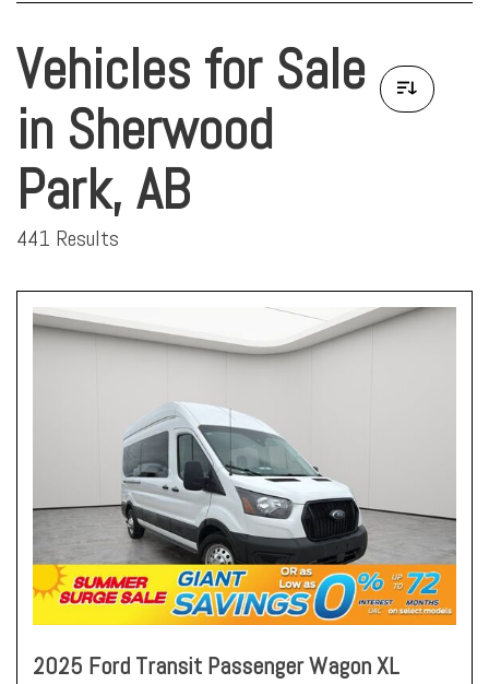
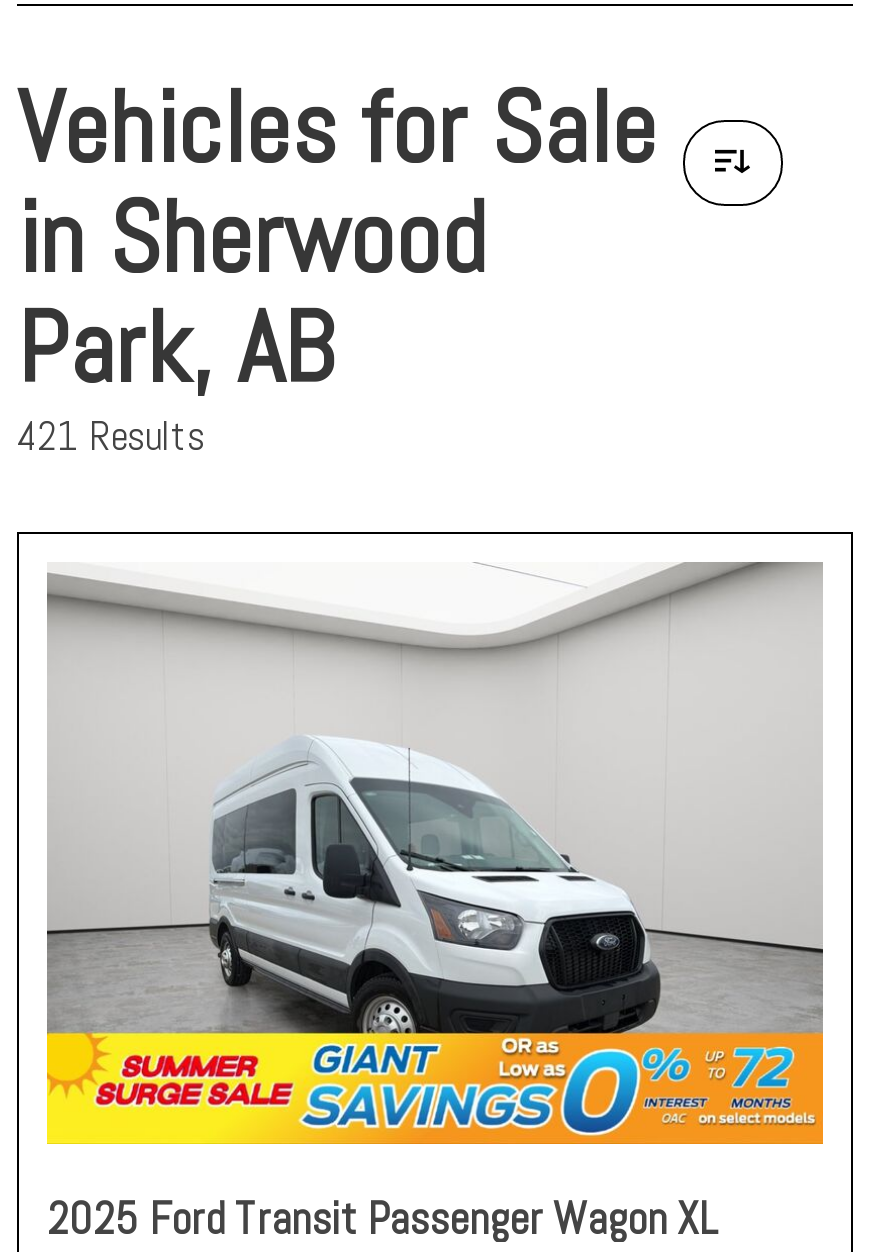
[16,224,119,252] 441 Results -> [17,410,205,462] 421 Results

